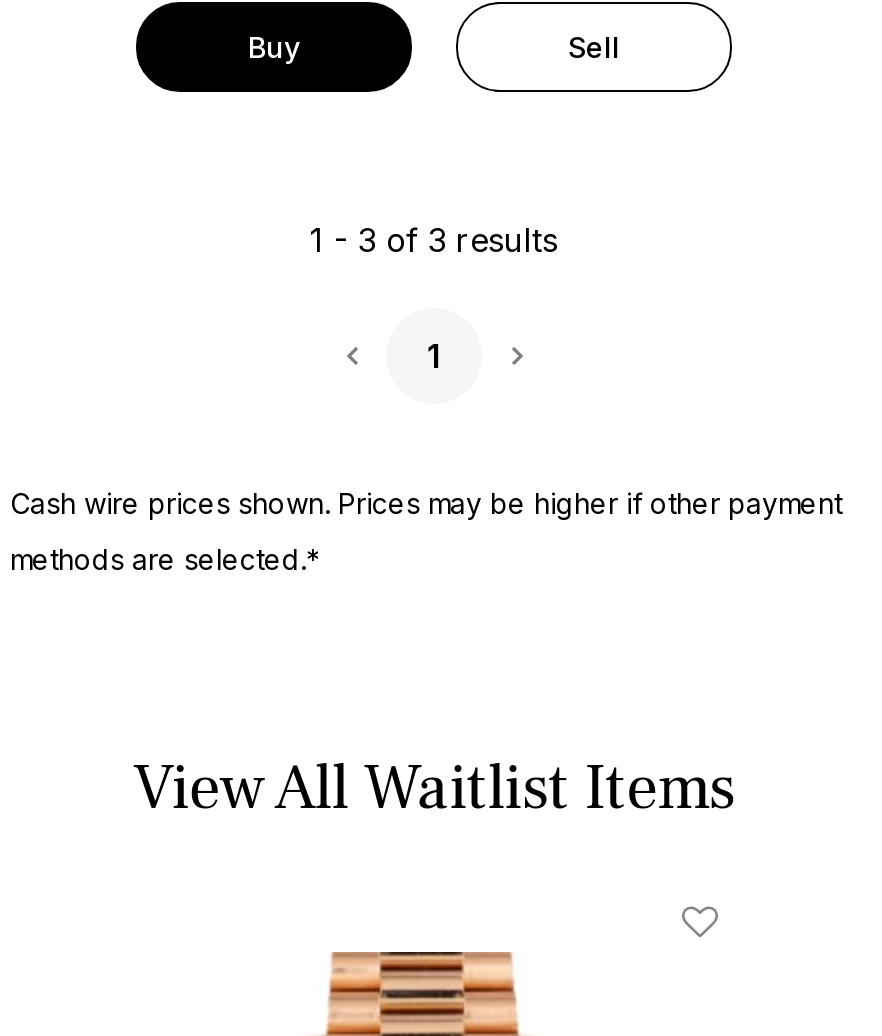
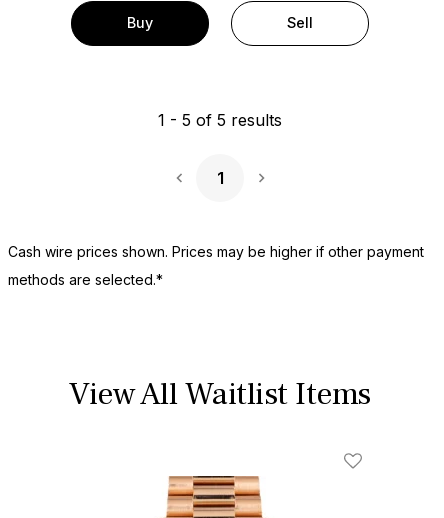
[310,219,558,259] 1 - 3 of 3 results -> [158,110,282,130] 1 - 5 of 5 results

